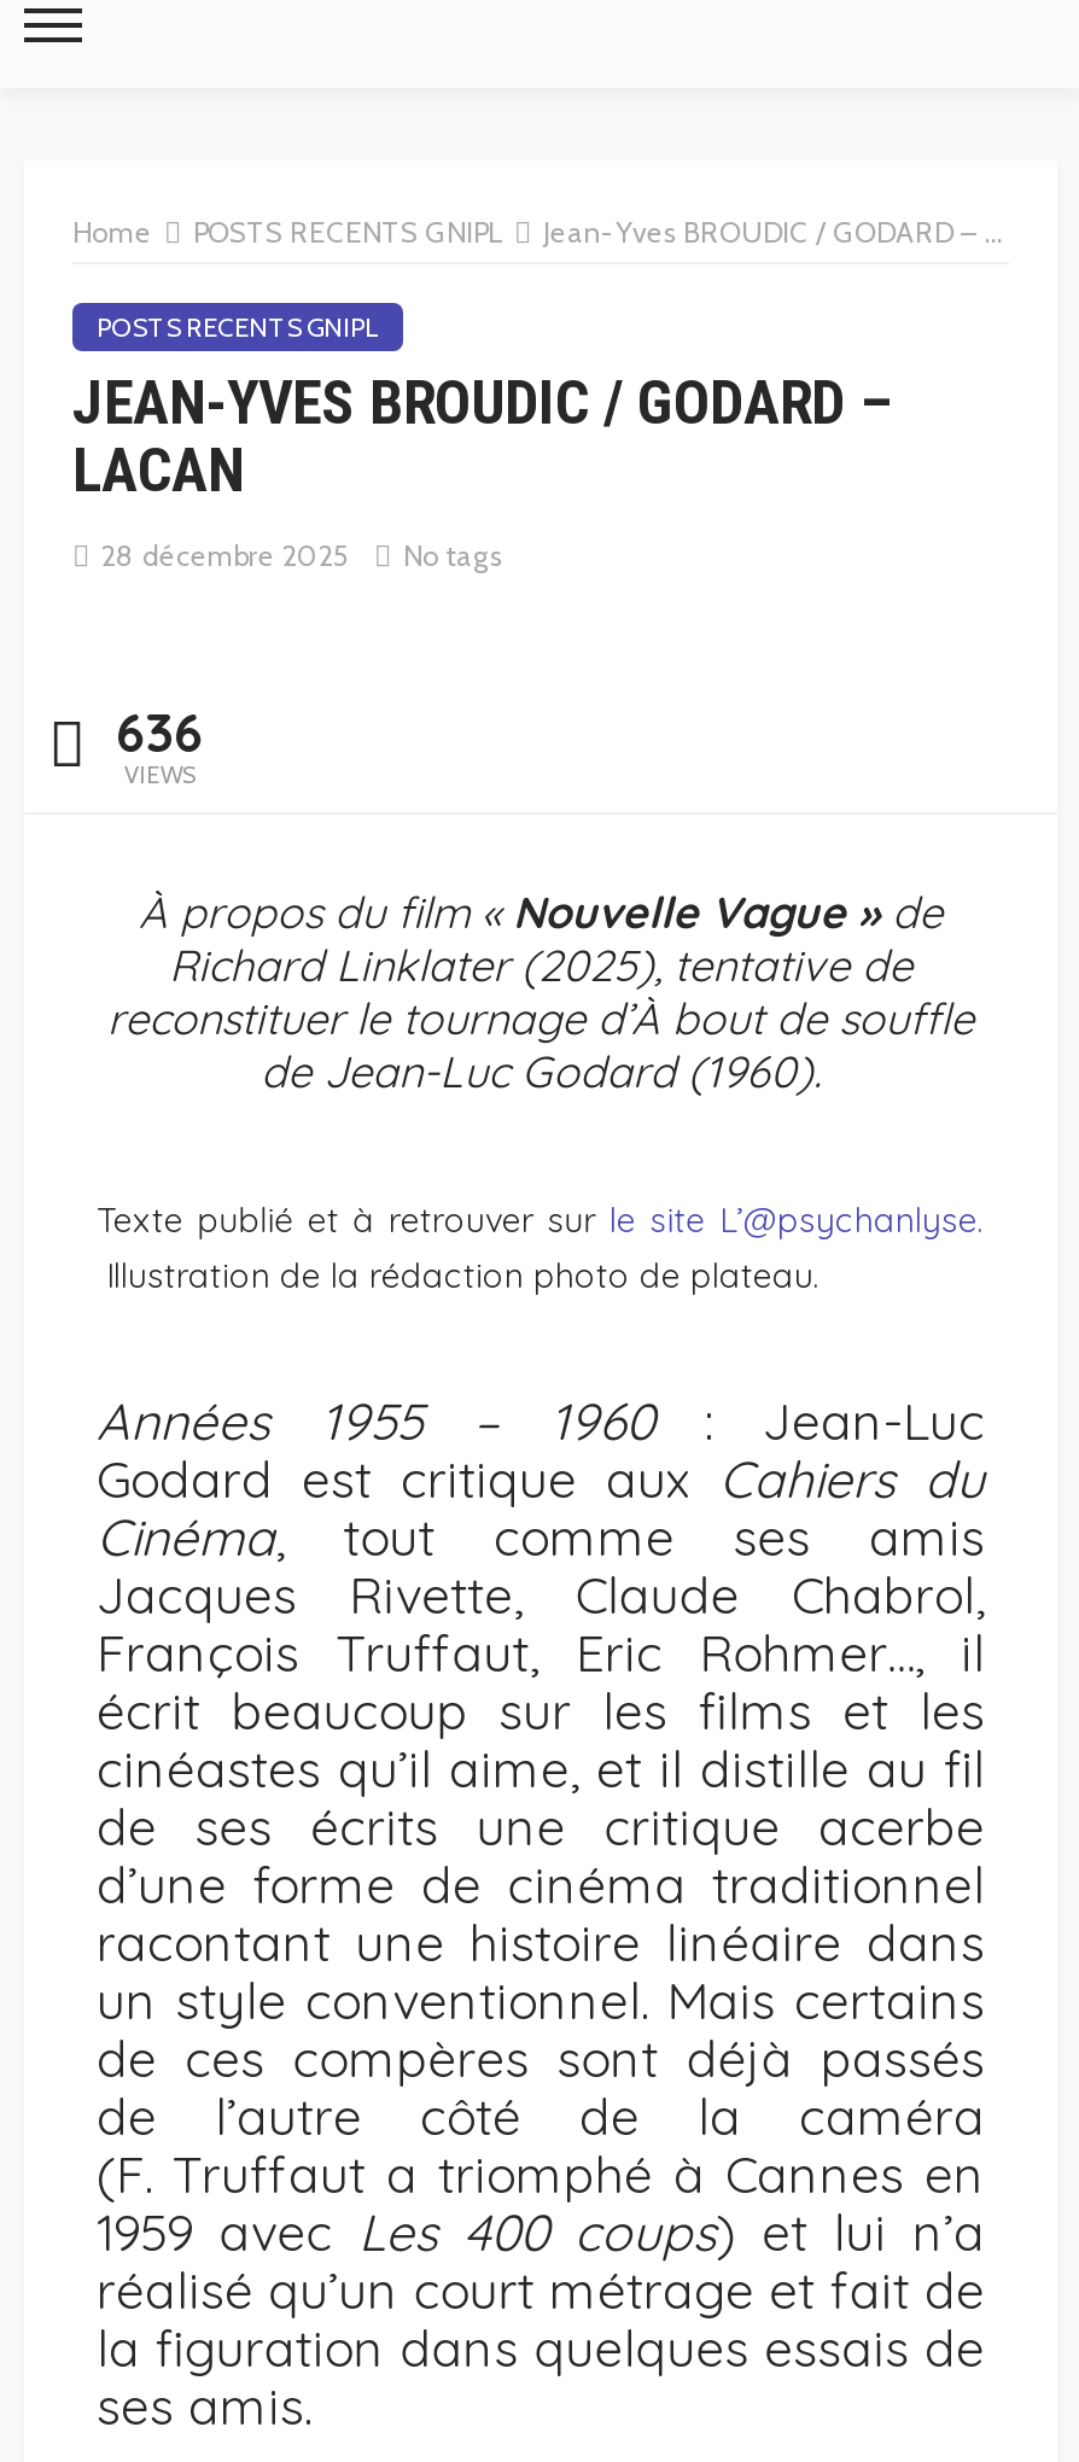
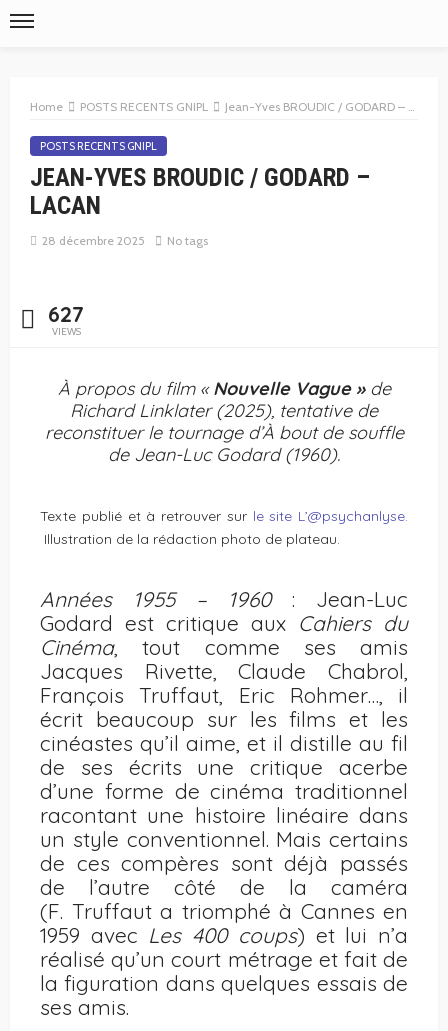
[116,699,203,767] 636 -> [48,300,84,328] 627

